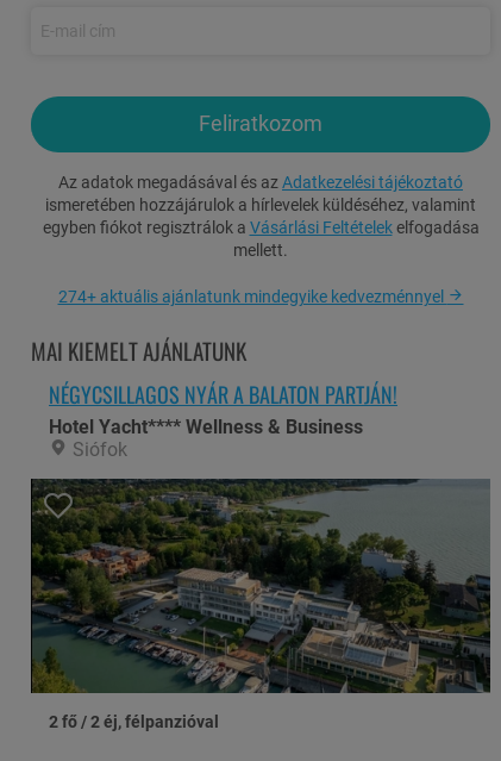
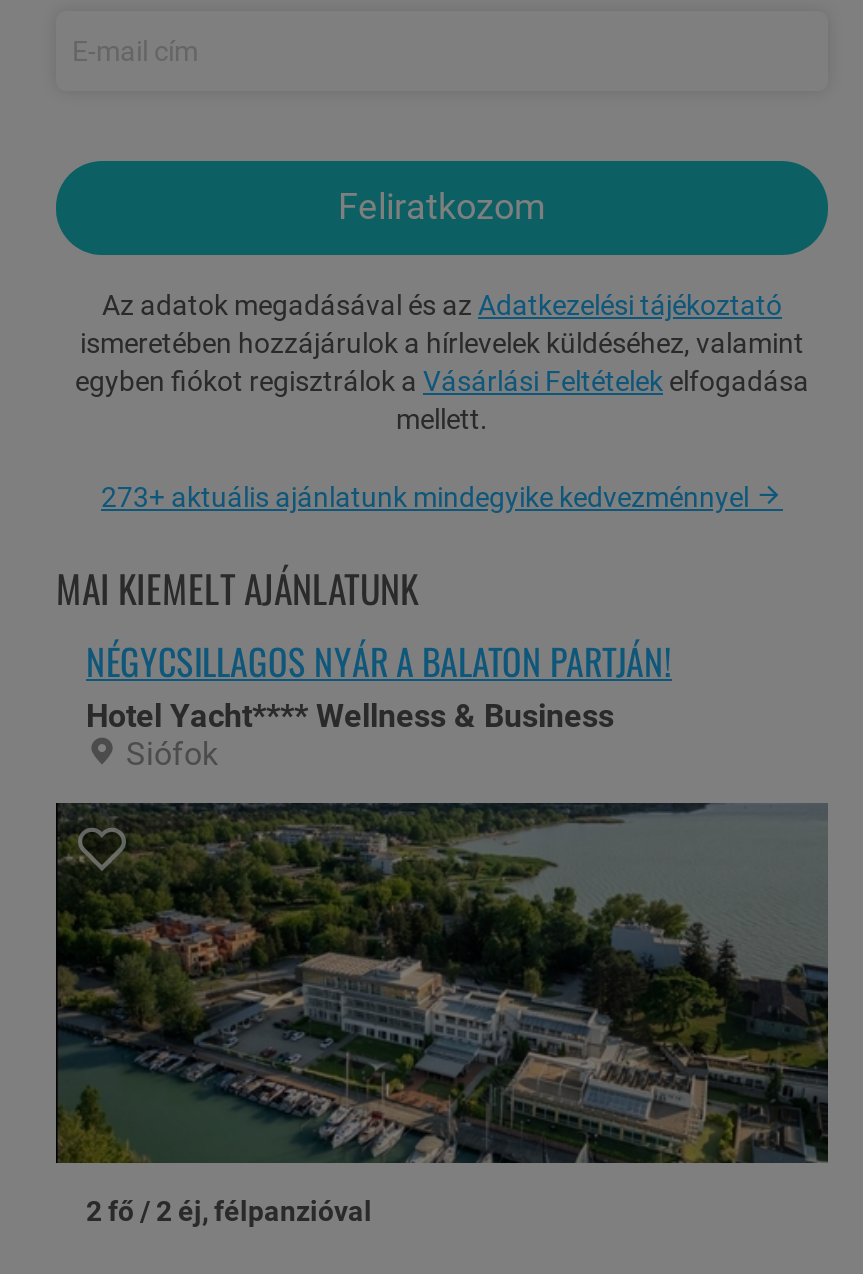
[58,287,447,306] 274+ aktuális ajánlatunk mindegyike kedvezménnyel -> [101,481,755,513] 273+ aktuális ajánlatunk mindegyike kedvezménnyel

